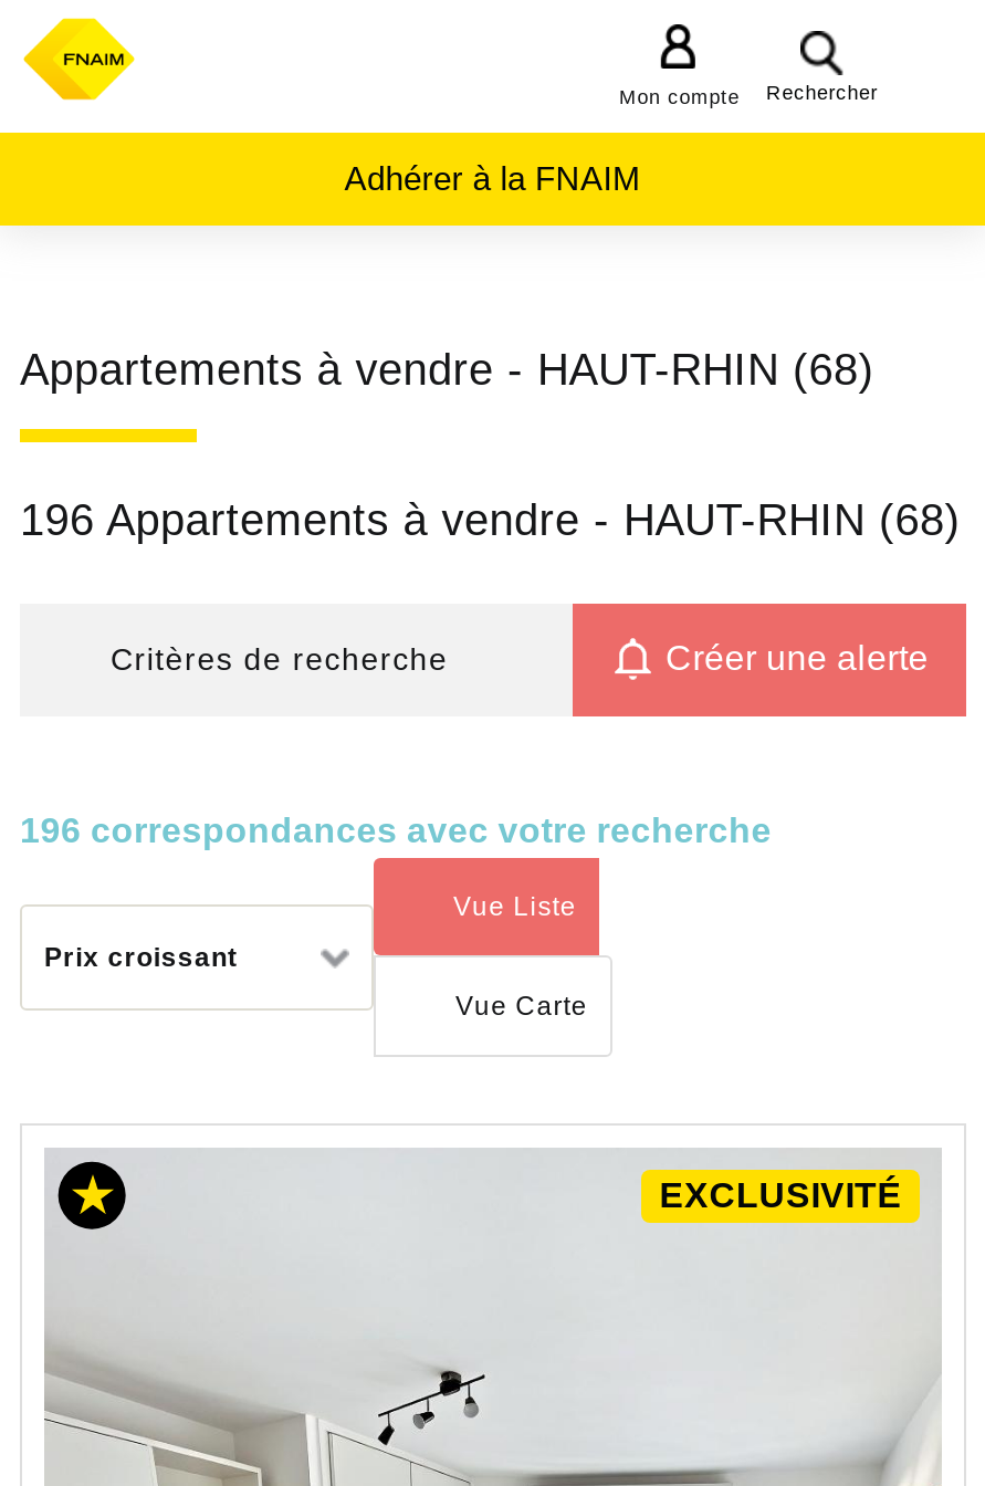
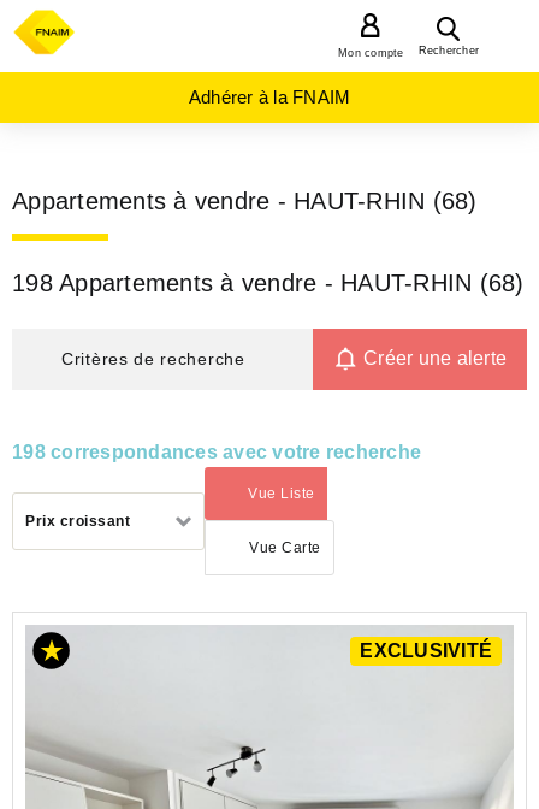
[20,495,961,544] 196 Appartements à vendre - HAUT-RHIN (68) -> [12,270,524,296] 198 Appartements à vendre - HAUT-RHIN (68)
[20,810,772,848] 196 correspondances avec votre recherche -> [12,441,421,462] 198 correspondances avec votre recherche

